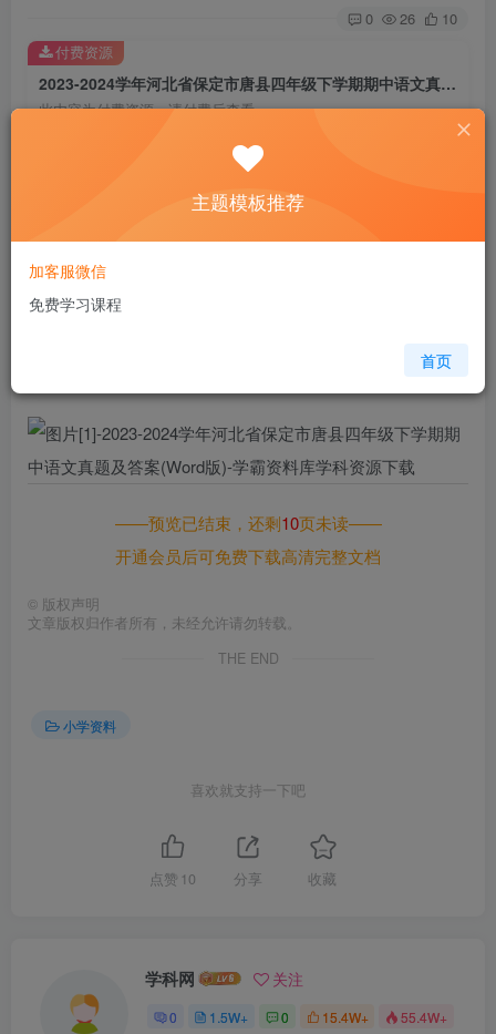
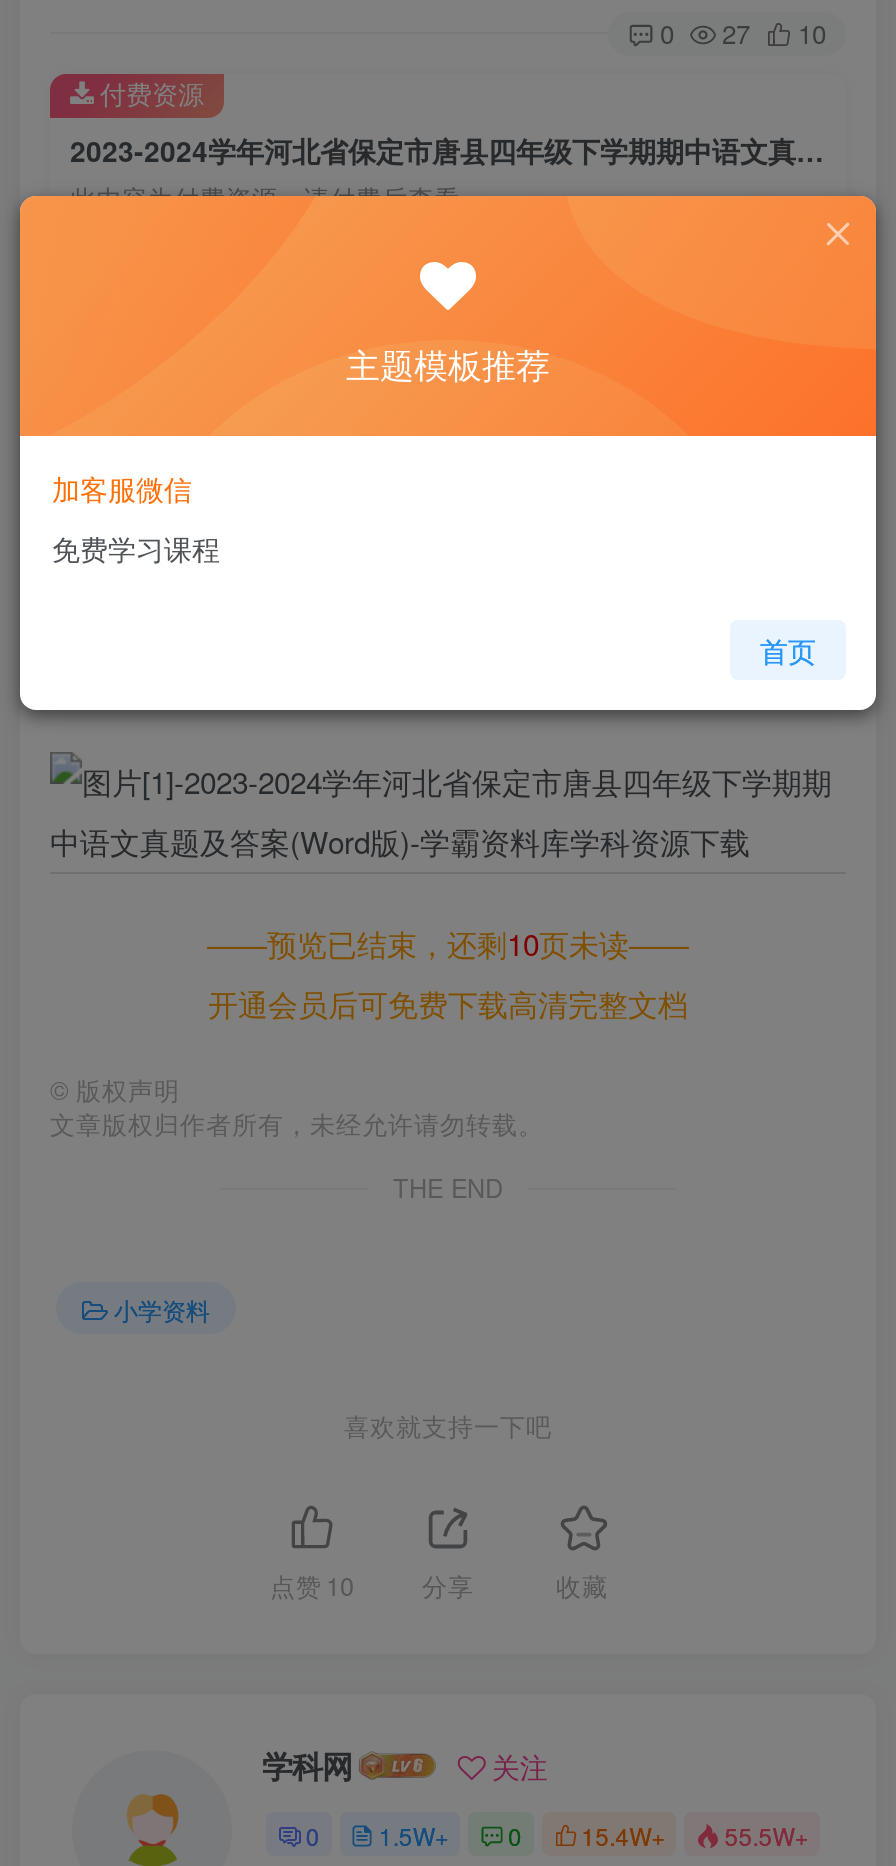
[365,8,457,29] 0 26 10 -> [660,14,826,52] 0 27 10
[169,1007,448,1026] 0 1.5W+ 0 15.4W+ 55.4W+ -> [306,1817,808,1851] 0 1.5W+ 0 15.4W+ 55.5W+

